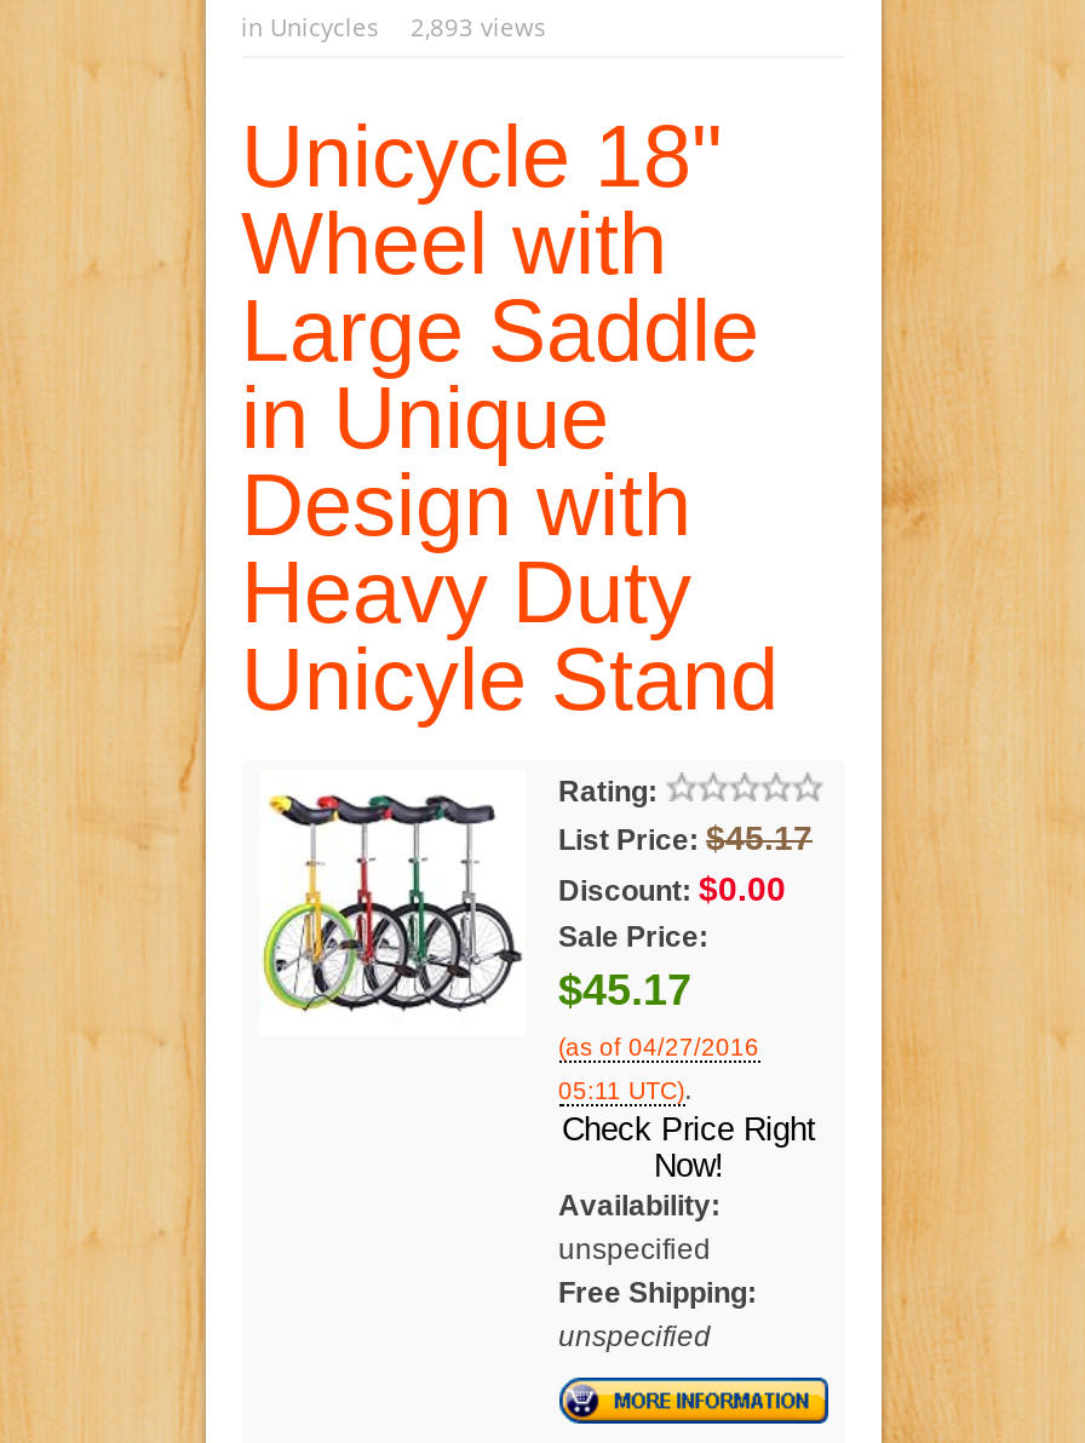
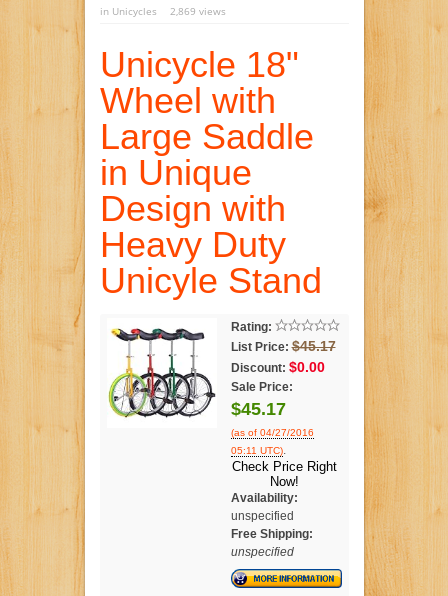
[241,9,546,43] in Unicycles 2,893 views -> [99,4,225,18] in Unicycles 2,869 views

